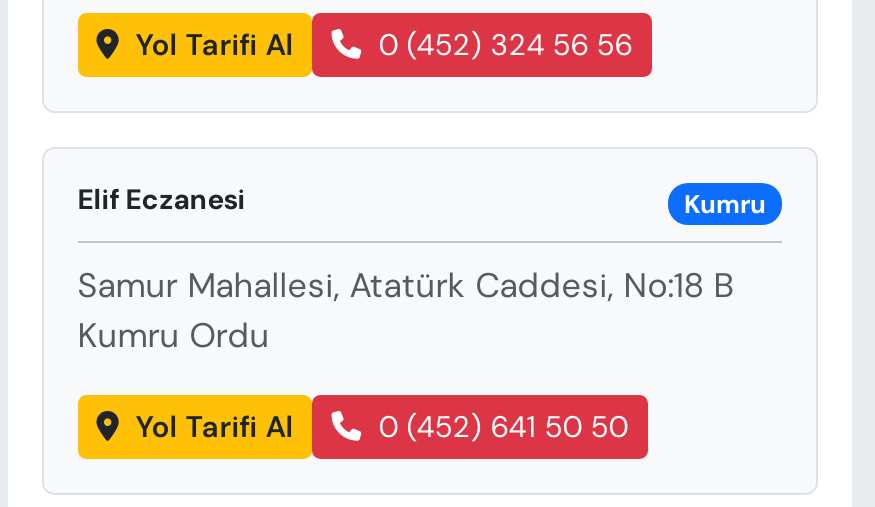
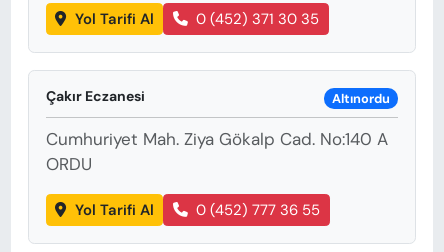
[378,25,632,65] 0 (452) 324 56 56 -> [196,9,319,29] 0 (452) 371 30 35
[78,181,766,220] Elif Eczanesi | Kumru -> [46,87,390,106] Çakır Eczanesi | Altınordu
[78,263,734,357] Samur Mahallesi, Atatürk Caddesi, No:18 B | Kumru Ordu -> [46,128,388,175] Cumhuriyet Mah. Ziya Gökalp Cad. No:140 A | ORDU
[378,407,628,447] 0 (452) 641 50 50 -> [196,200,320,220] 0 (452) 777 36 55

